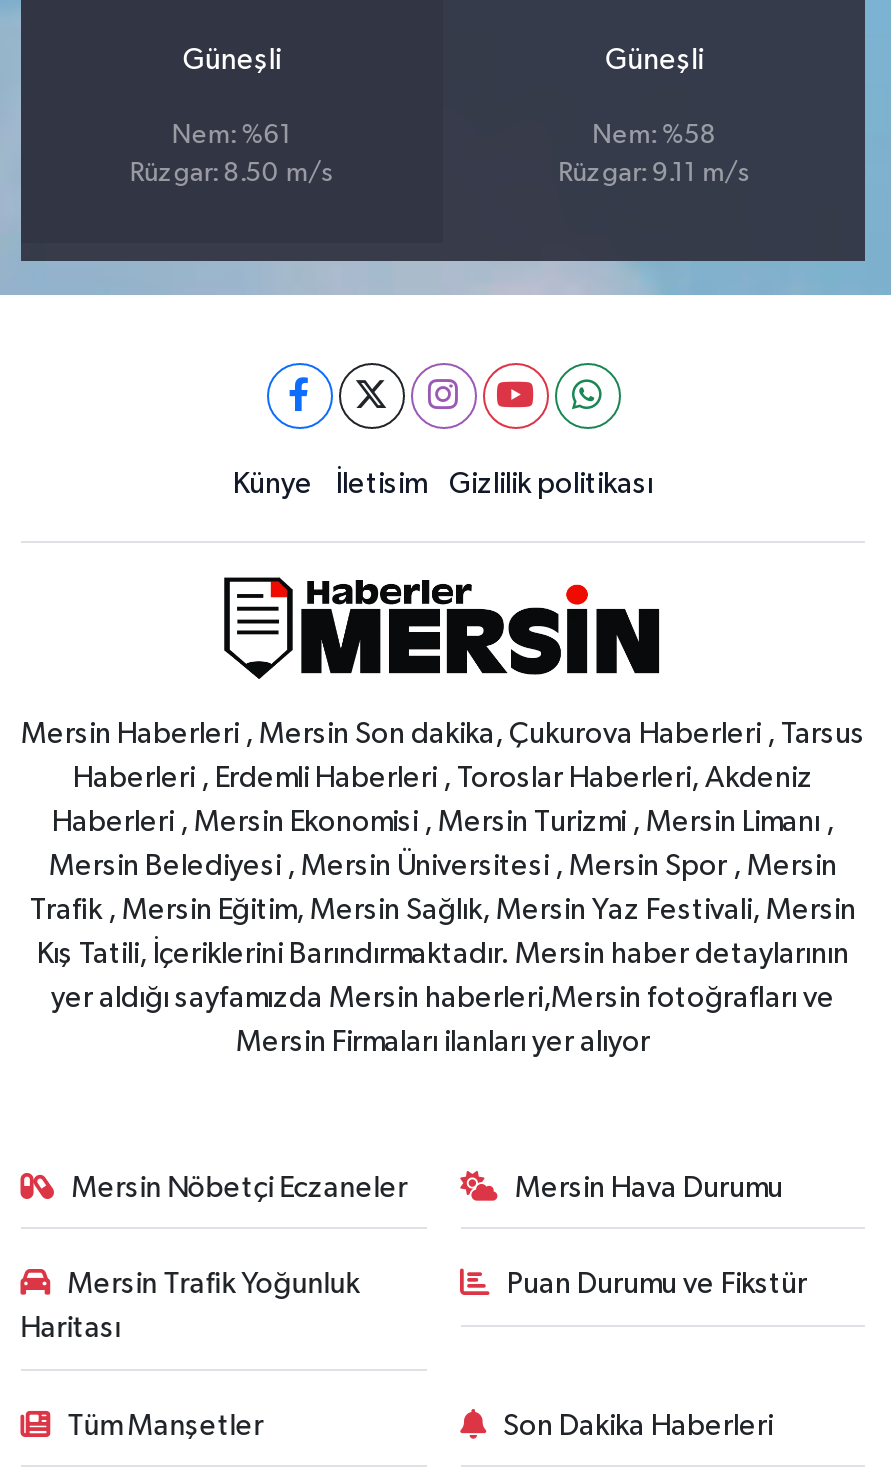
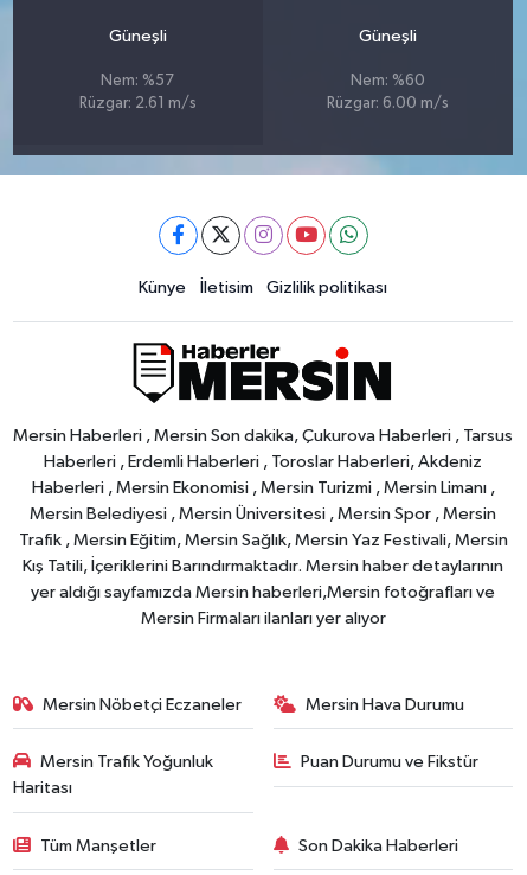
[172,122,292,148] Nem: %61 -> [101,73,175,88] Nem: %57
[592,122,716,148] Nem: %58 -> [351,73,425,88] Nem: %60
[130,160,334,186] Rüzgar: 8.50 m/s -> [79,95,196,111] Rüzgar: 2.61 m/s
[558,160,750,186] Rüzgar: 9.11 m/s -> [327,95,449,111] Rüzgar: 6.00 m/s

